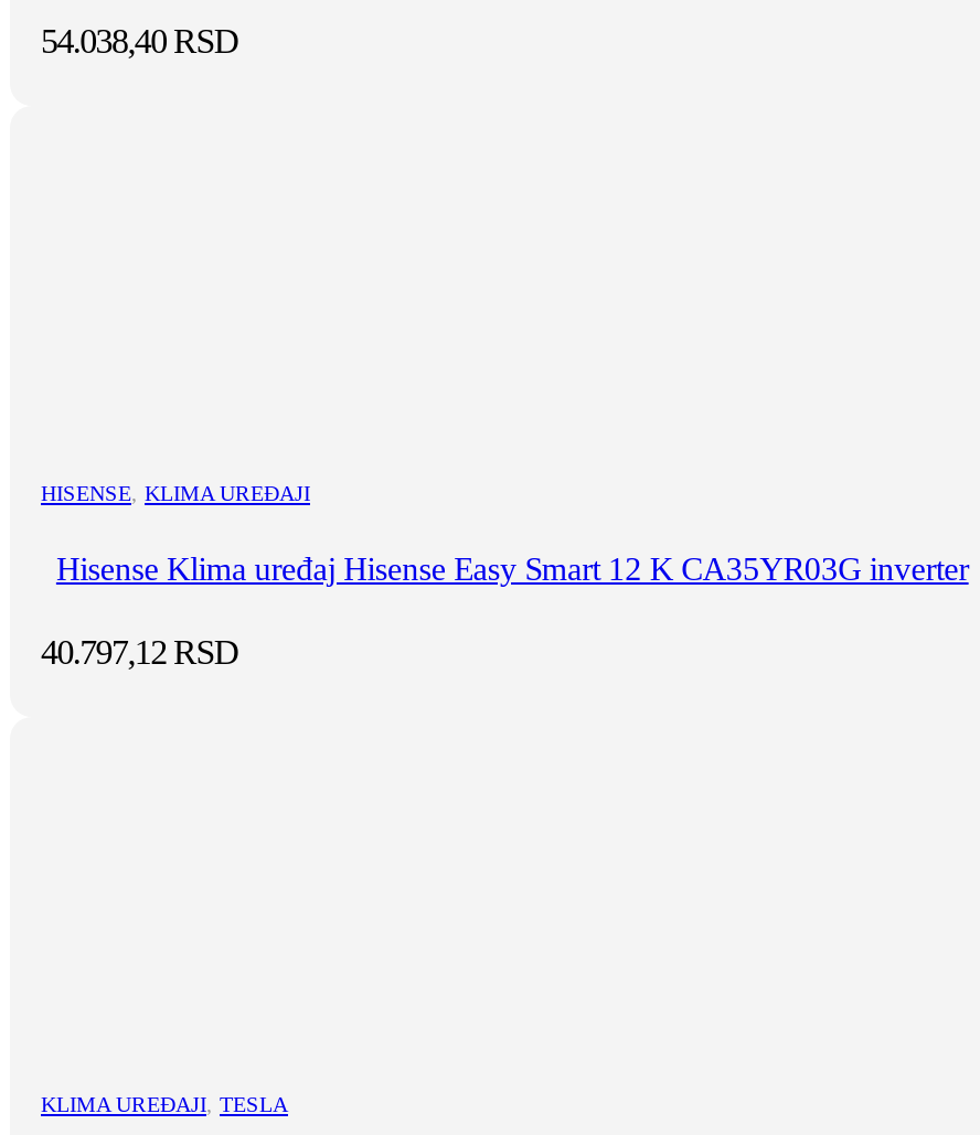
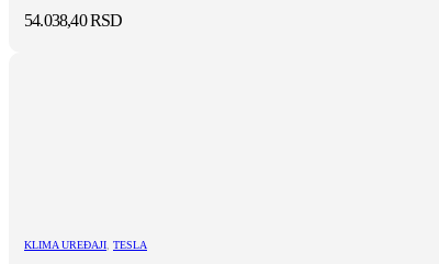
[41,481,969,671] HISENSE, KLIMA UREĐAJI | Hisense Klima uređaj Hisense Easy Smart 12 K CA35YR03G inverter | 40.797,12 RSD -> none

